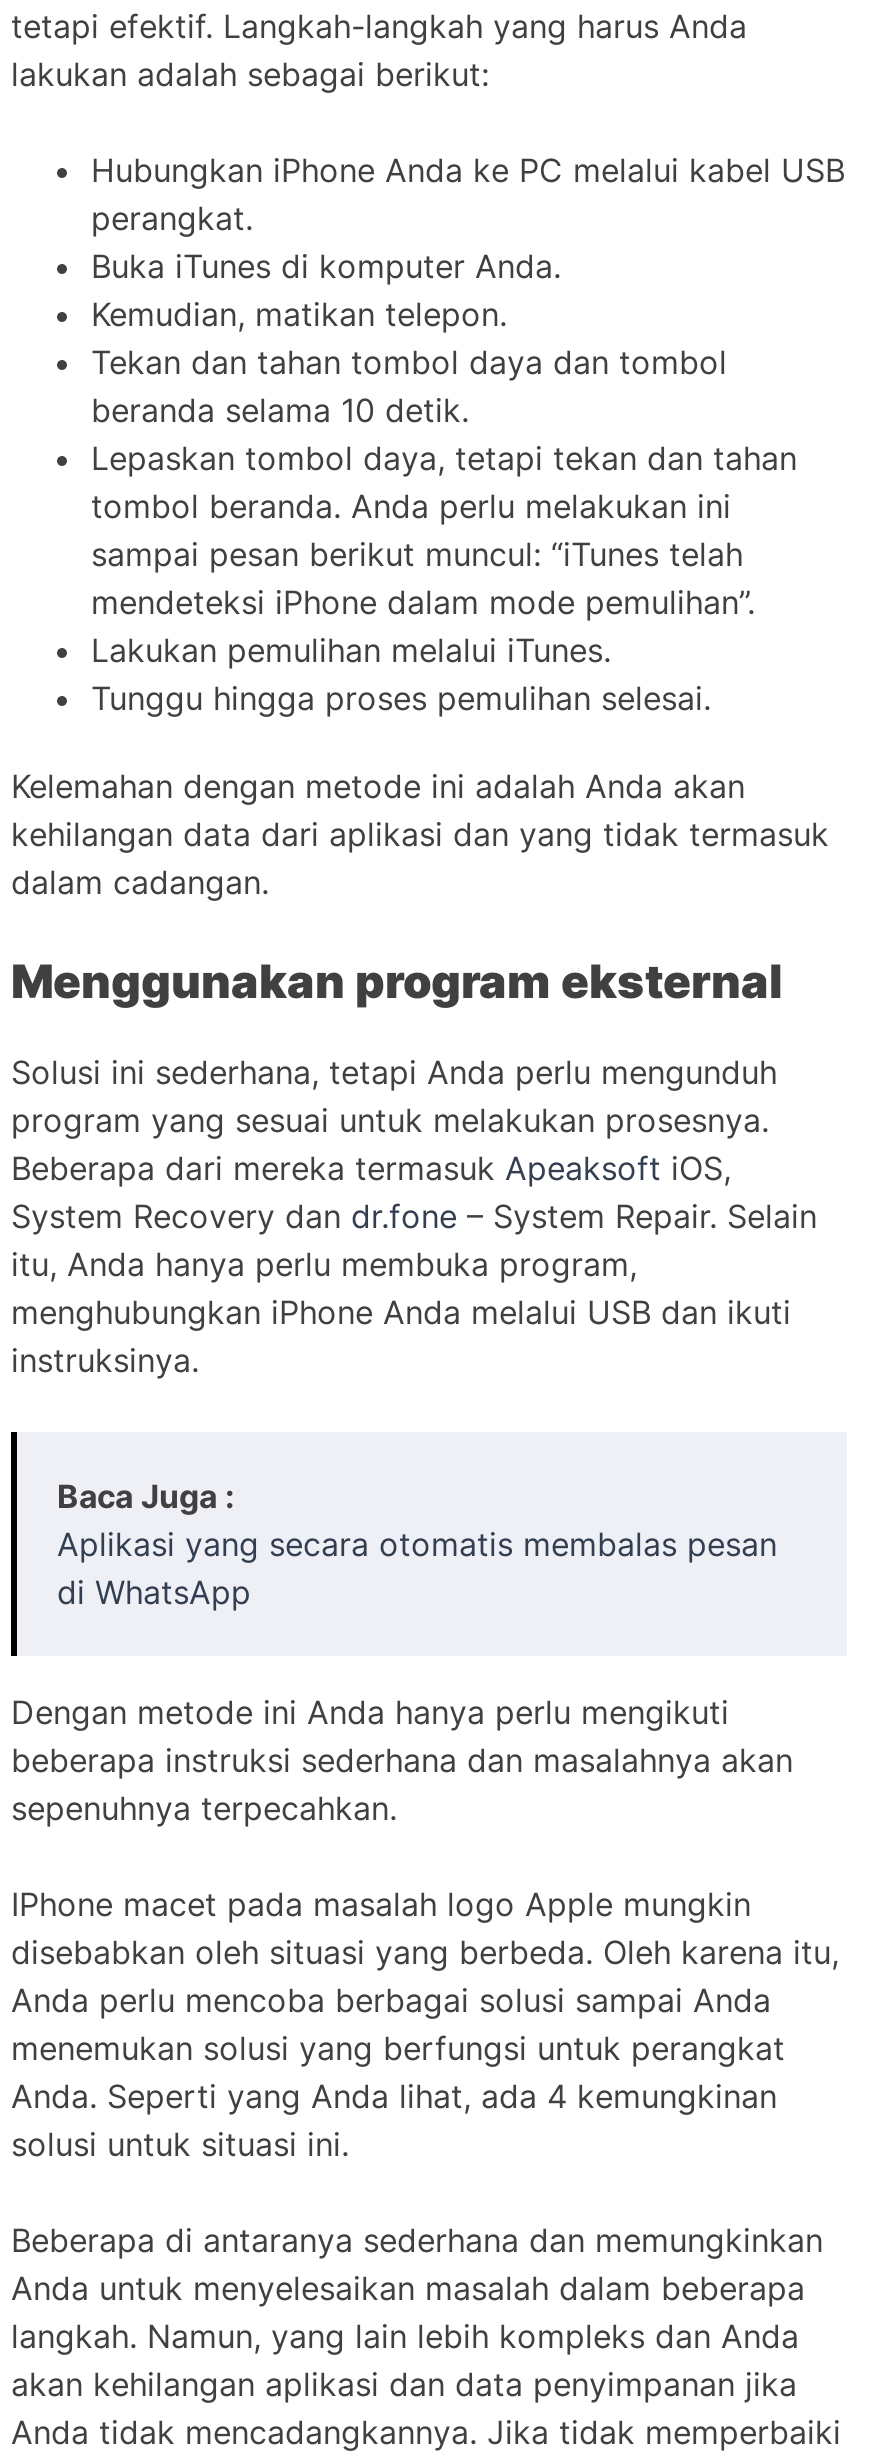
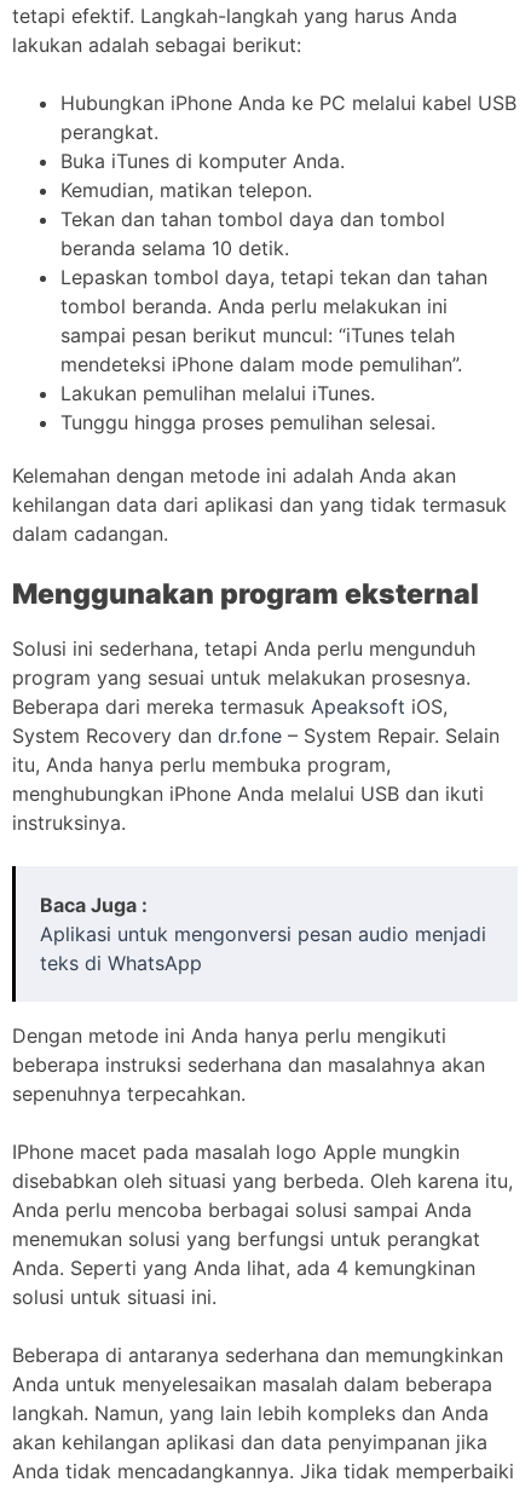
[57,1525,777,1613] Aplikasi yang secara otomatis membalas pesan | di WhatsApp -> [40,922,486,976] Aplikasi untuk mengonversi pesan audio menjadi | teks di WhatsApp

